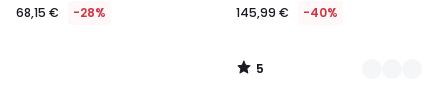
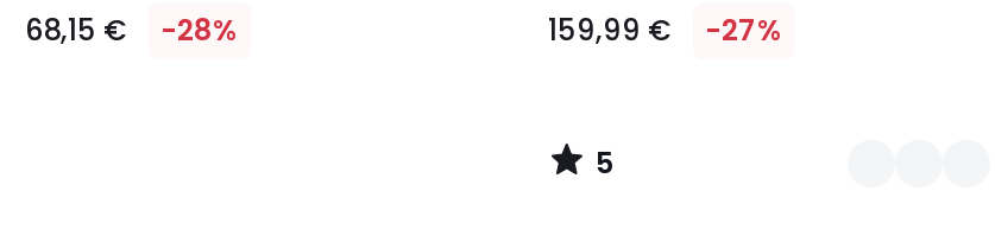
[236,4,289,21] 145,99 € -> [548,9,672,50] 159,99 €
[303,4,338,21] -40% -> [705,9,783,50] -27%

